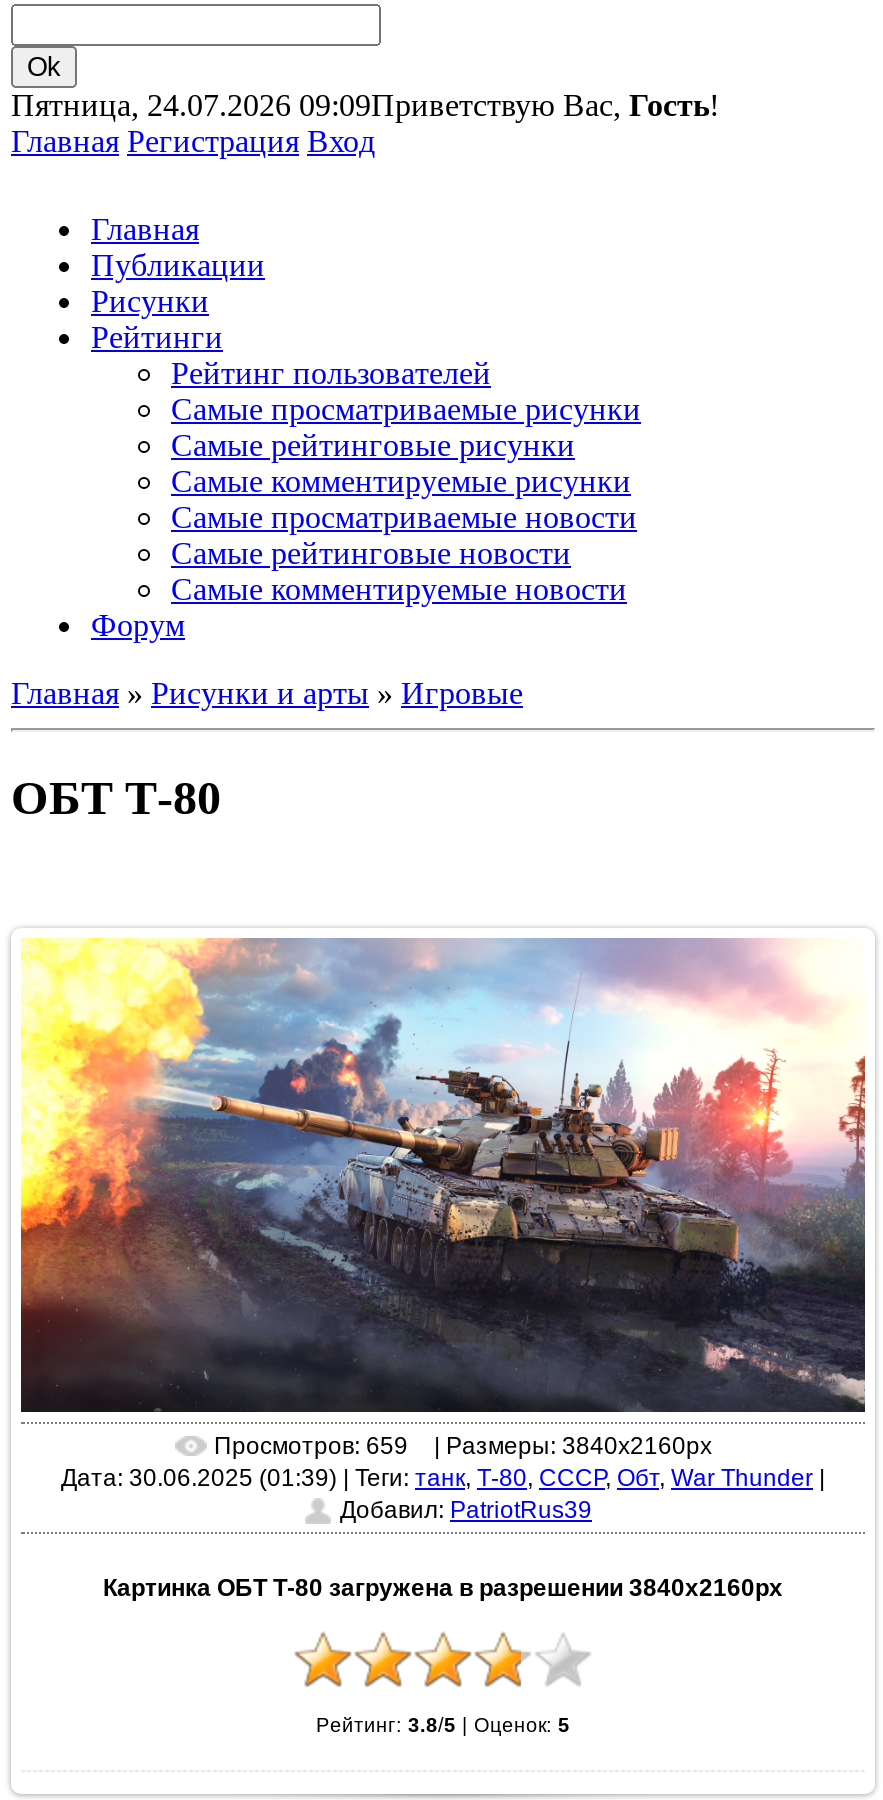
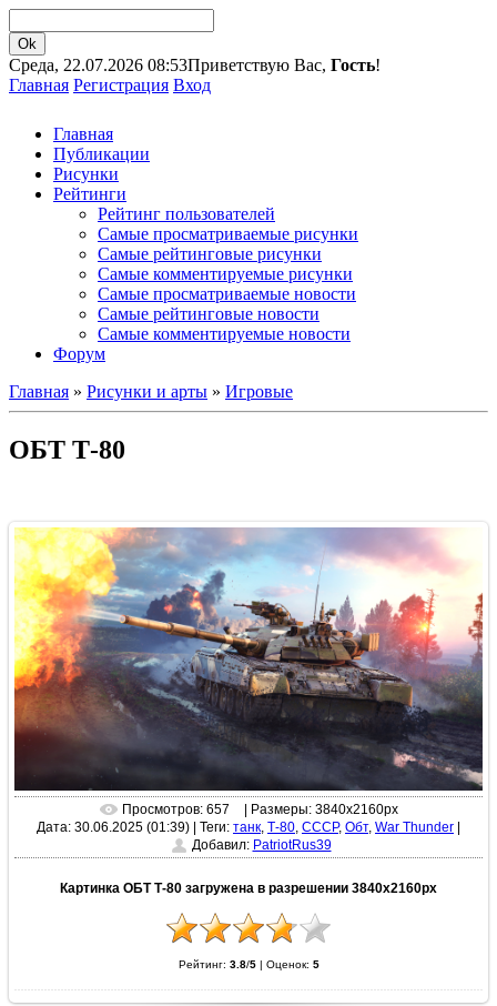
[11,88,719,122] Пятница, 24.07.2026 09:09Приветствую Вас, Гость! -> [9,56,381,74] Среда, 22.07.2026 08:53Приветствую Вас, Гость!
[214,1432,408,1460] Просмотров: 659 -> [121,802,229,817] Просмотров: 657

